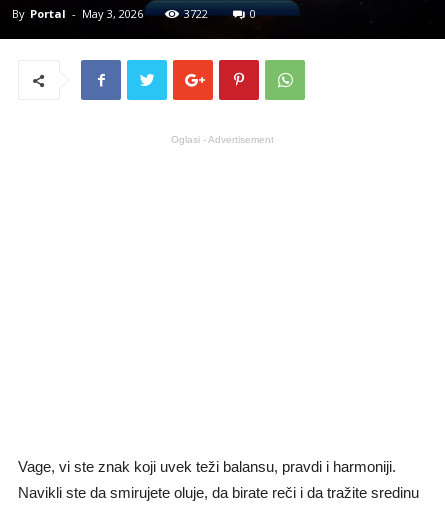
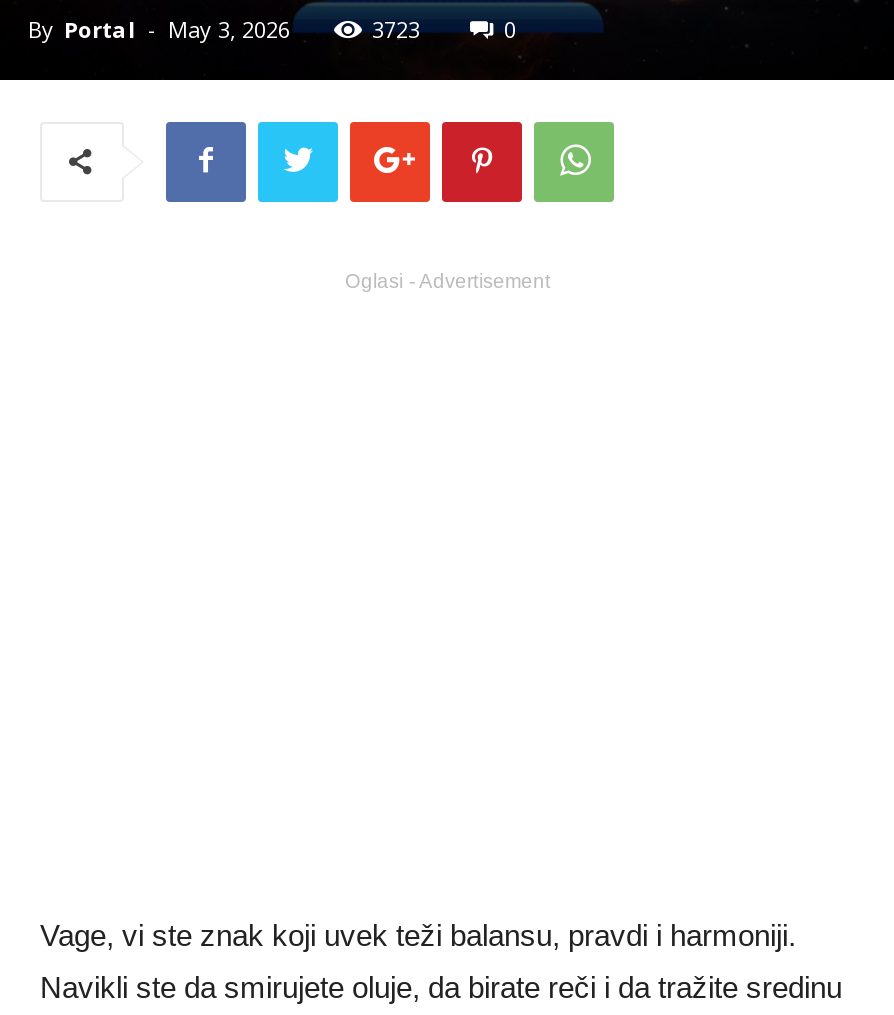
[184,6,208,21] 3722 -> [372,13,420,43] 3723

